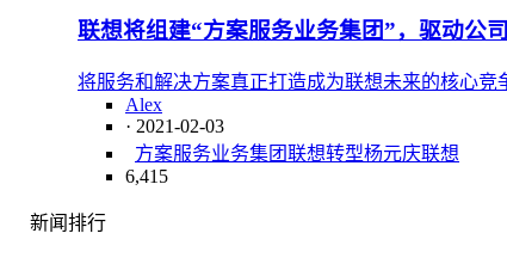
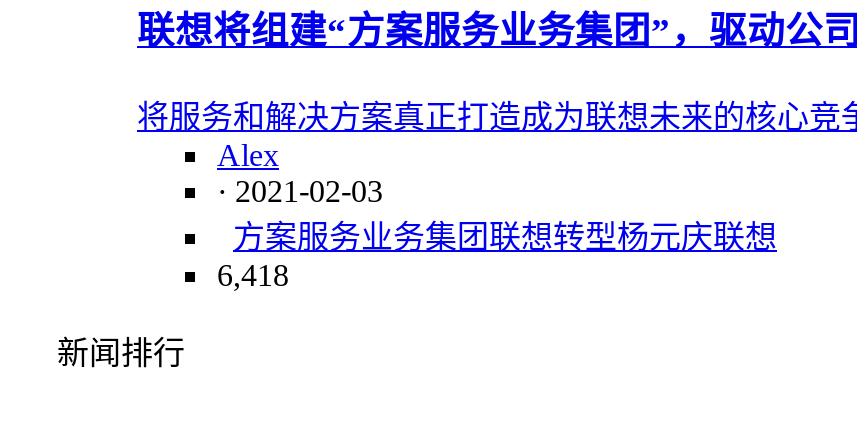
[125,167,168,187] 6,415 -> [217,259,289,293] 6,418

